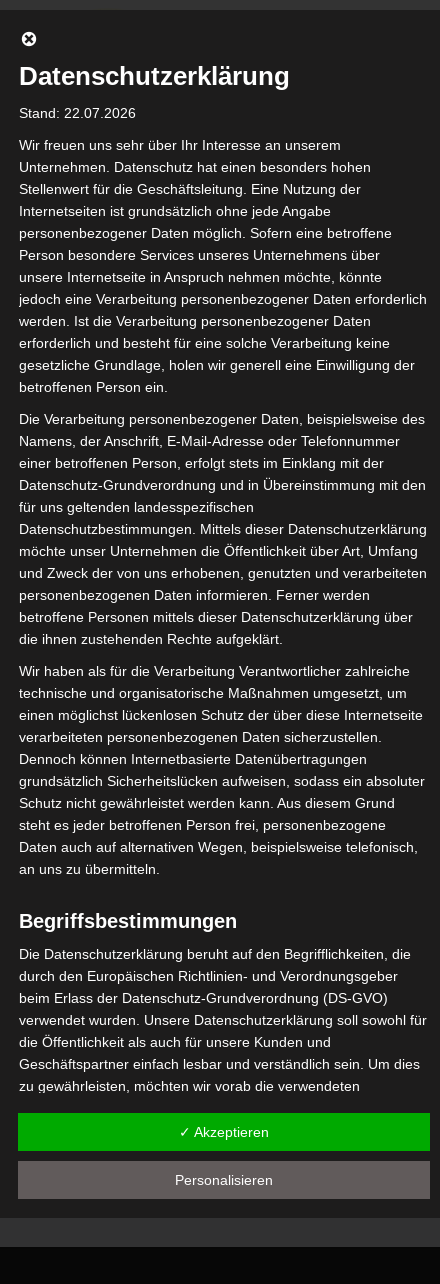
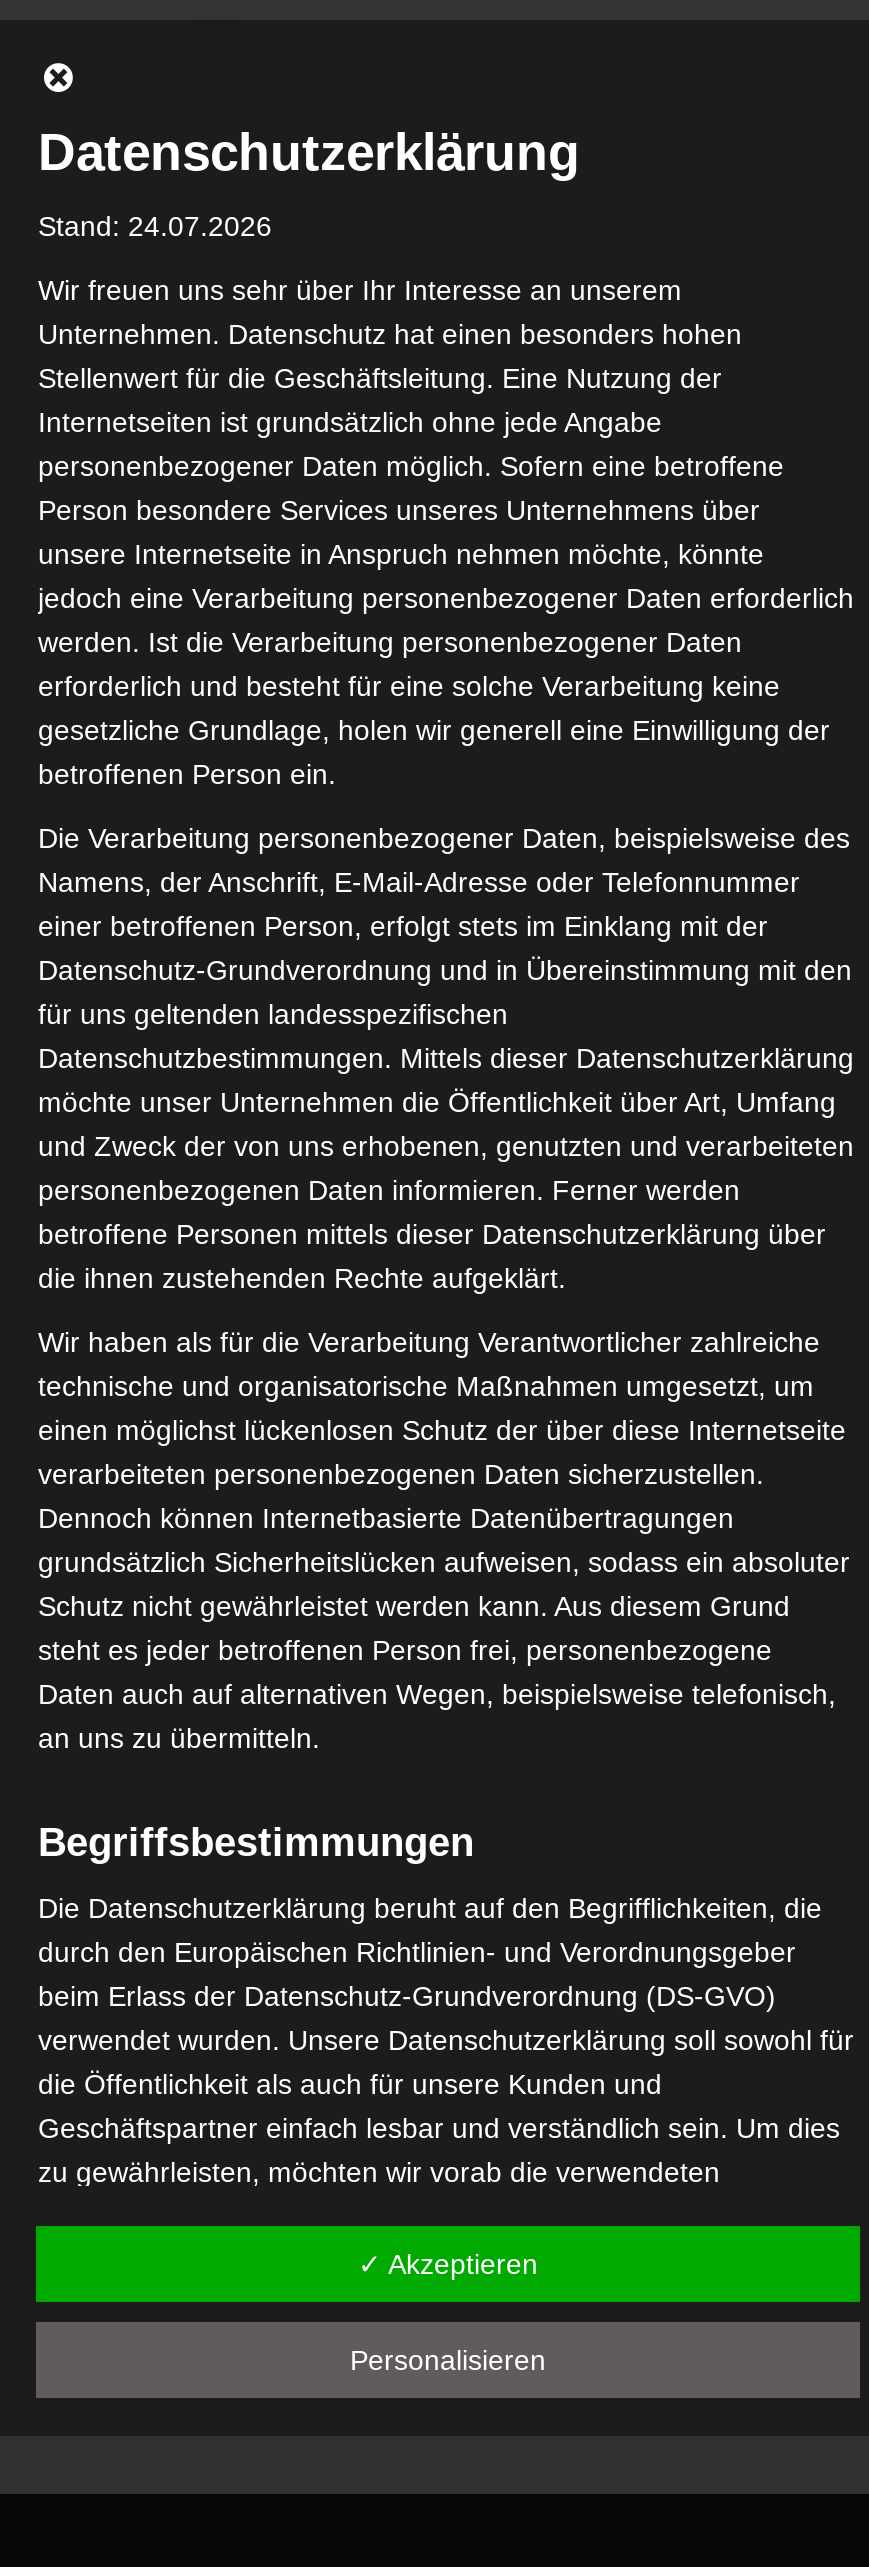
[19,105,136,121] Stand: 22.07.2026 -> [38,211,272,243] Stand: 24.07.2026

